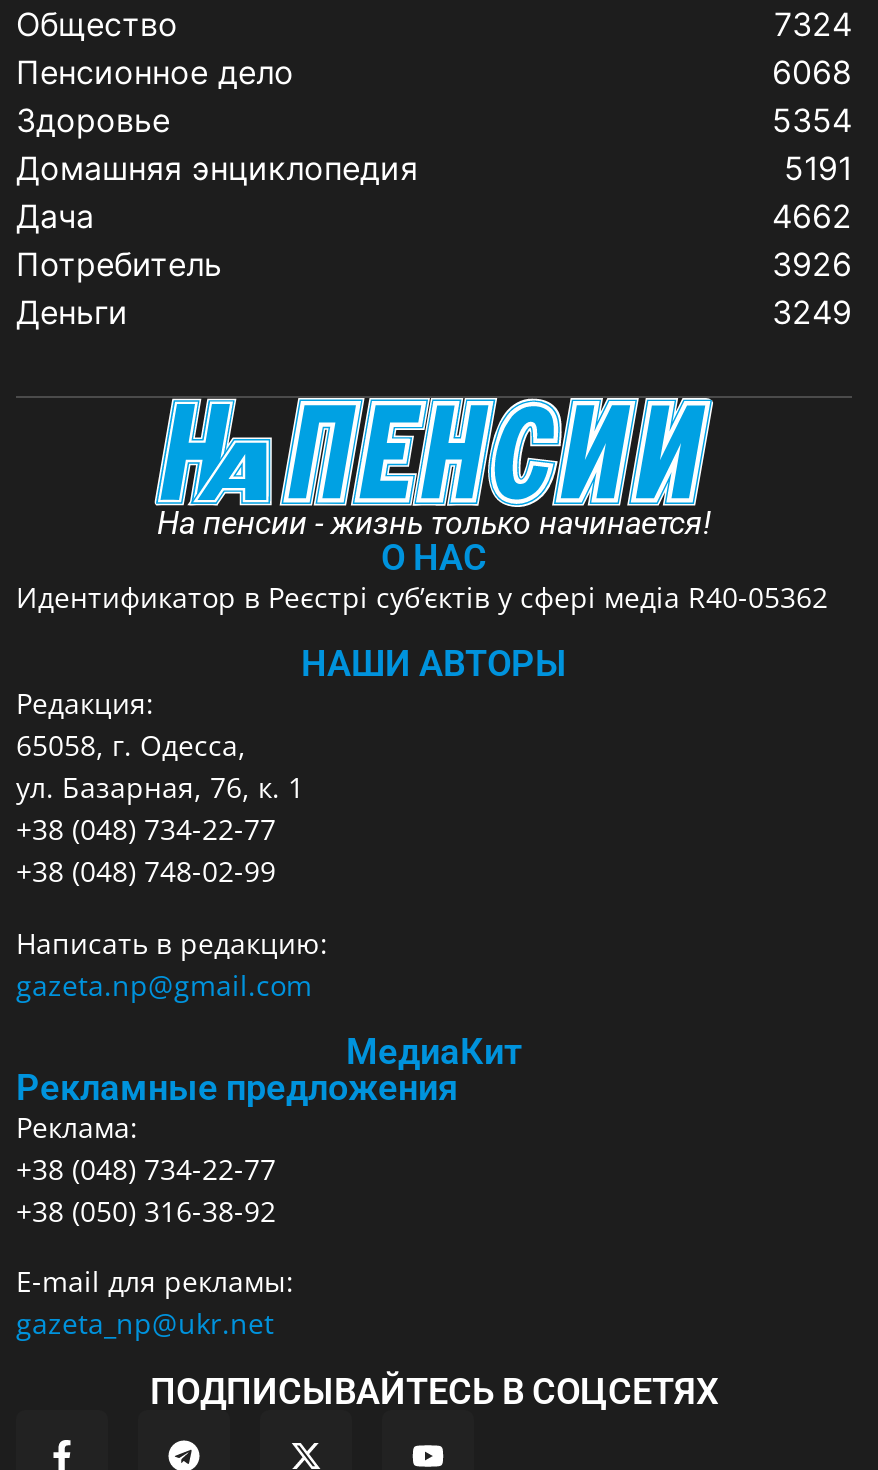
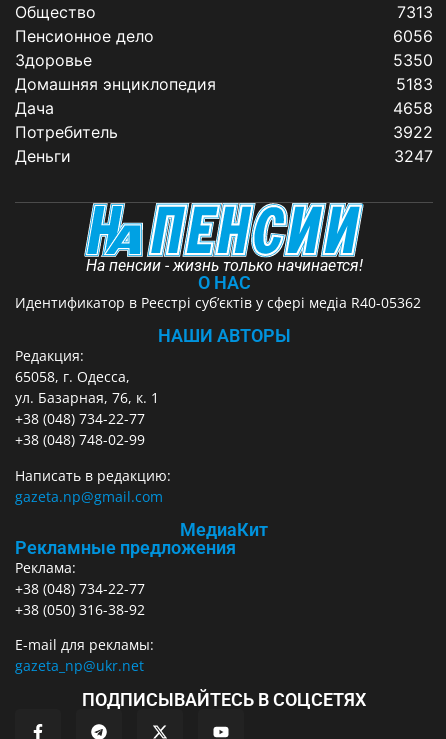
[774,5,852,45] 7324 -> [397,2,433,22] 7313
[772,53,852,93] 6068 -> [393,26,433,46] 6056
[772,101,852,141] 5354 -> [393,50,433,70] 5350
[784,149,852,189] 5191 -> [396,74,433,94] 5183
[772,197,852,237] 4662 -> [393,98,433,118] 4658
[772,245,852,285] 3926 -> [393,122,433,142] 3922
[772,293,852,333] 3249 -> [394,146,433,166] 3247

